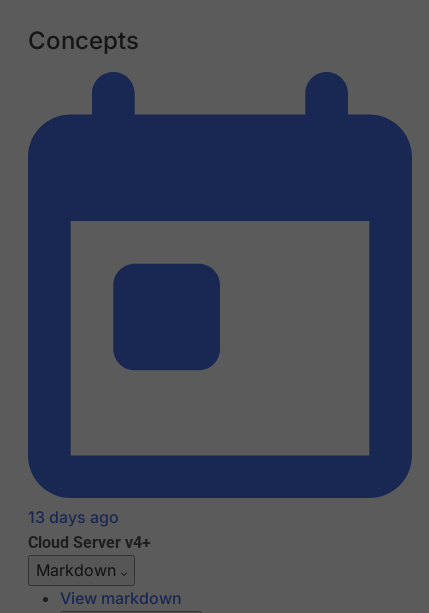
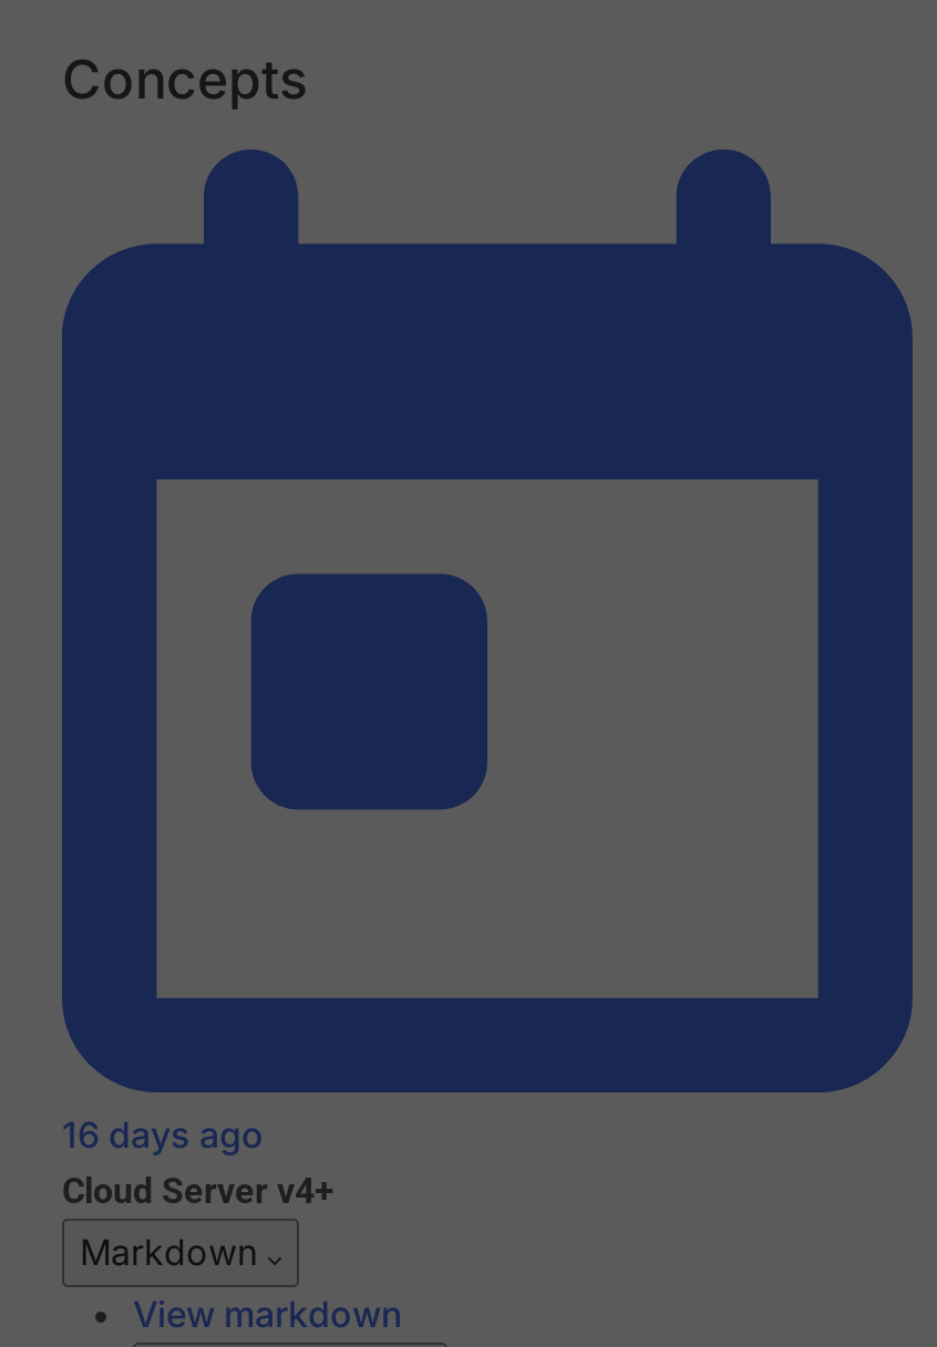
[28,507,119,527] 13 days ago -> [62,1113,264,1158] 16 days ago

